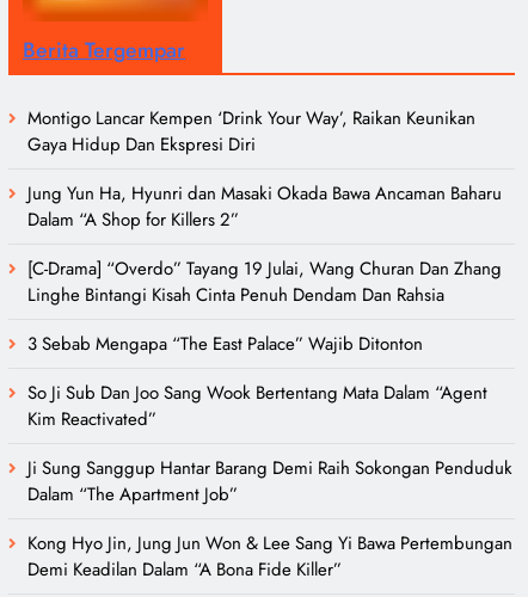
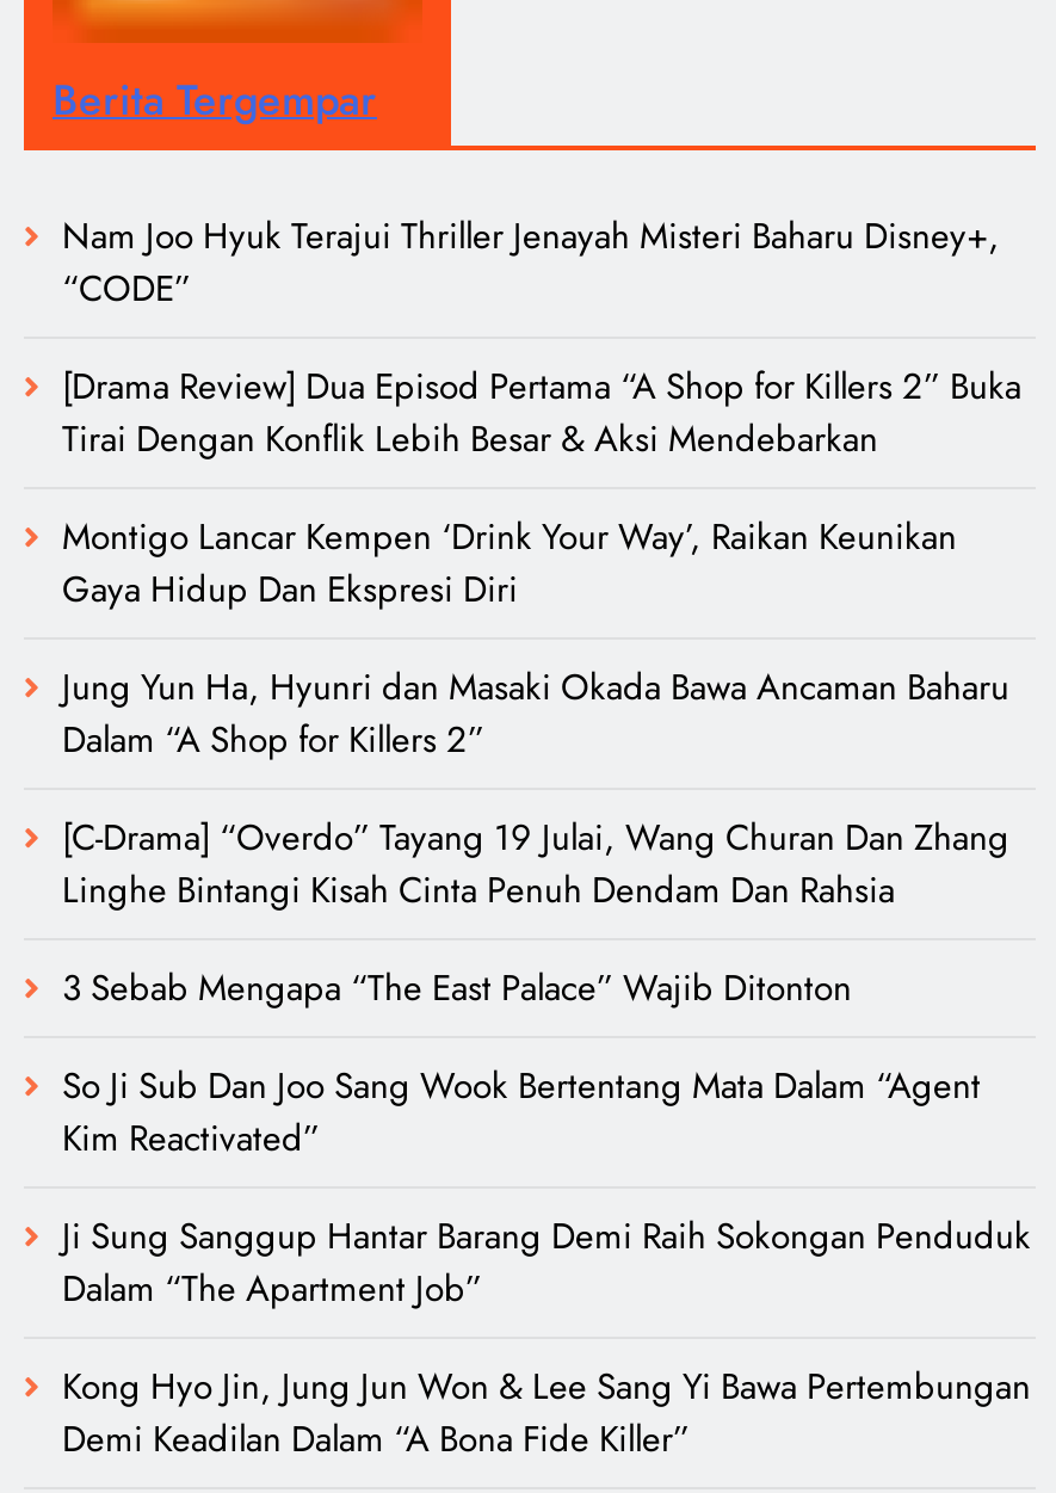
none -> [62,210,1021,465] Nam Joo Hyuk Terajui Thriller Jenayah Misteri Baharu Disney+, | “CODE” | [Drama Review] Dua Episod Pertama “A Shop for Killers 2” Buka | Tirai Dengan Konflik Lebih Besar & Aksi Mendebarkan

